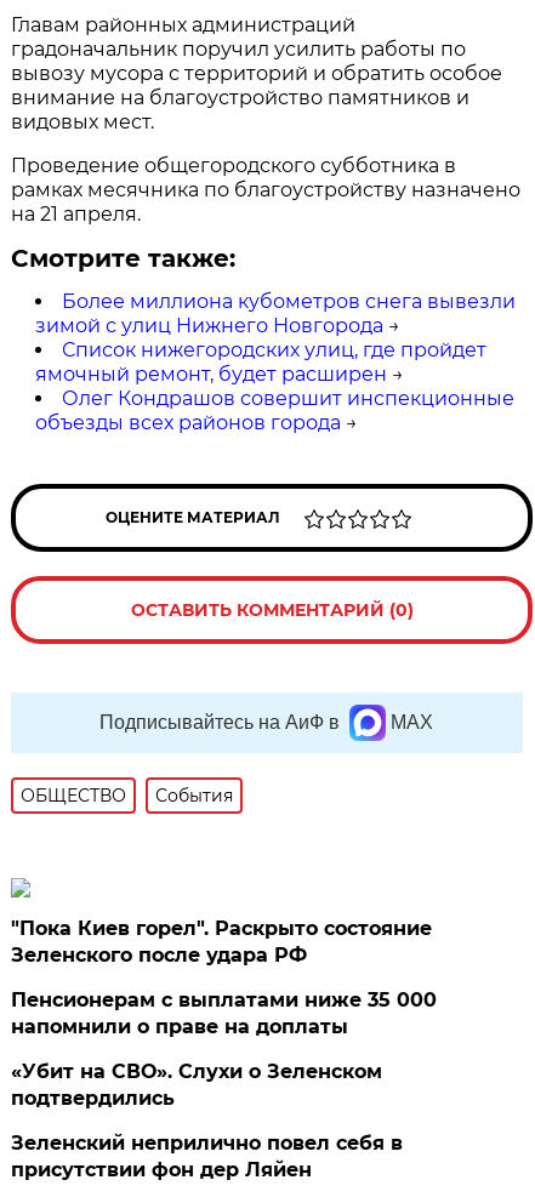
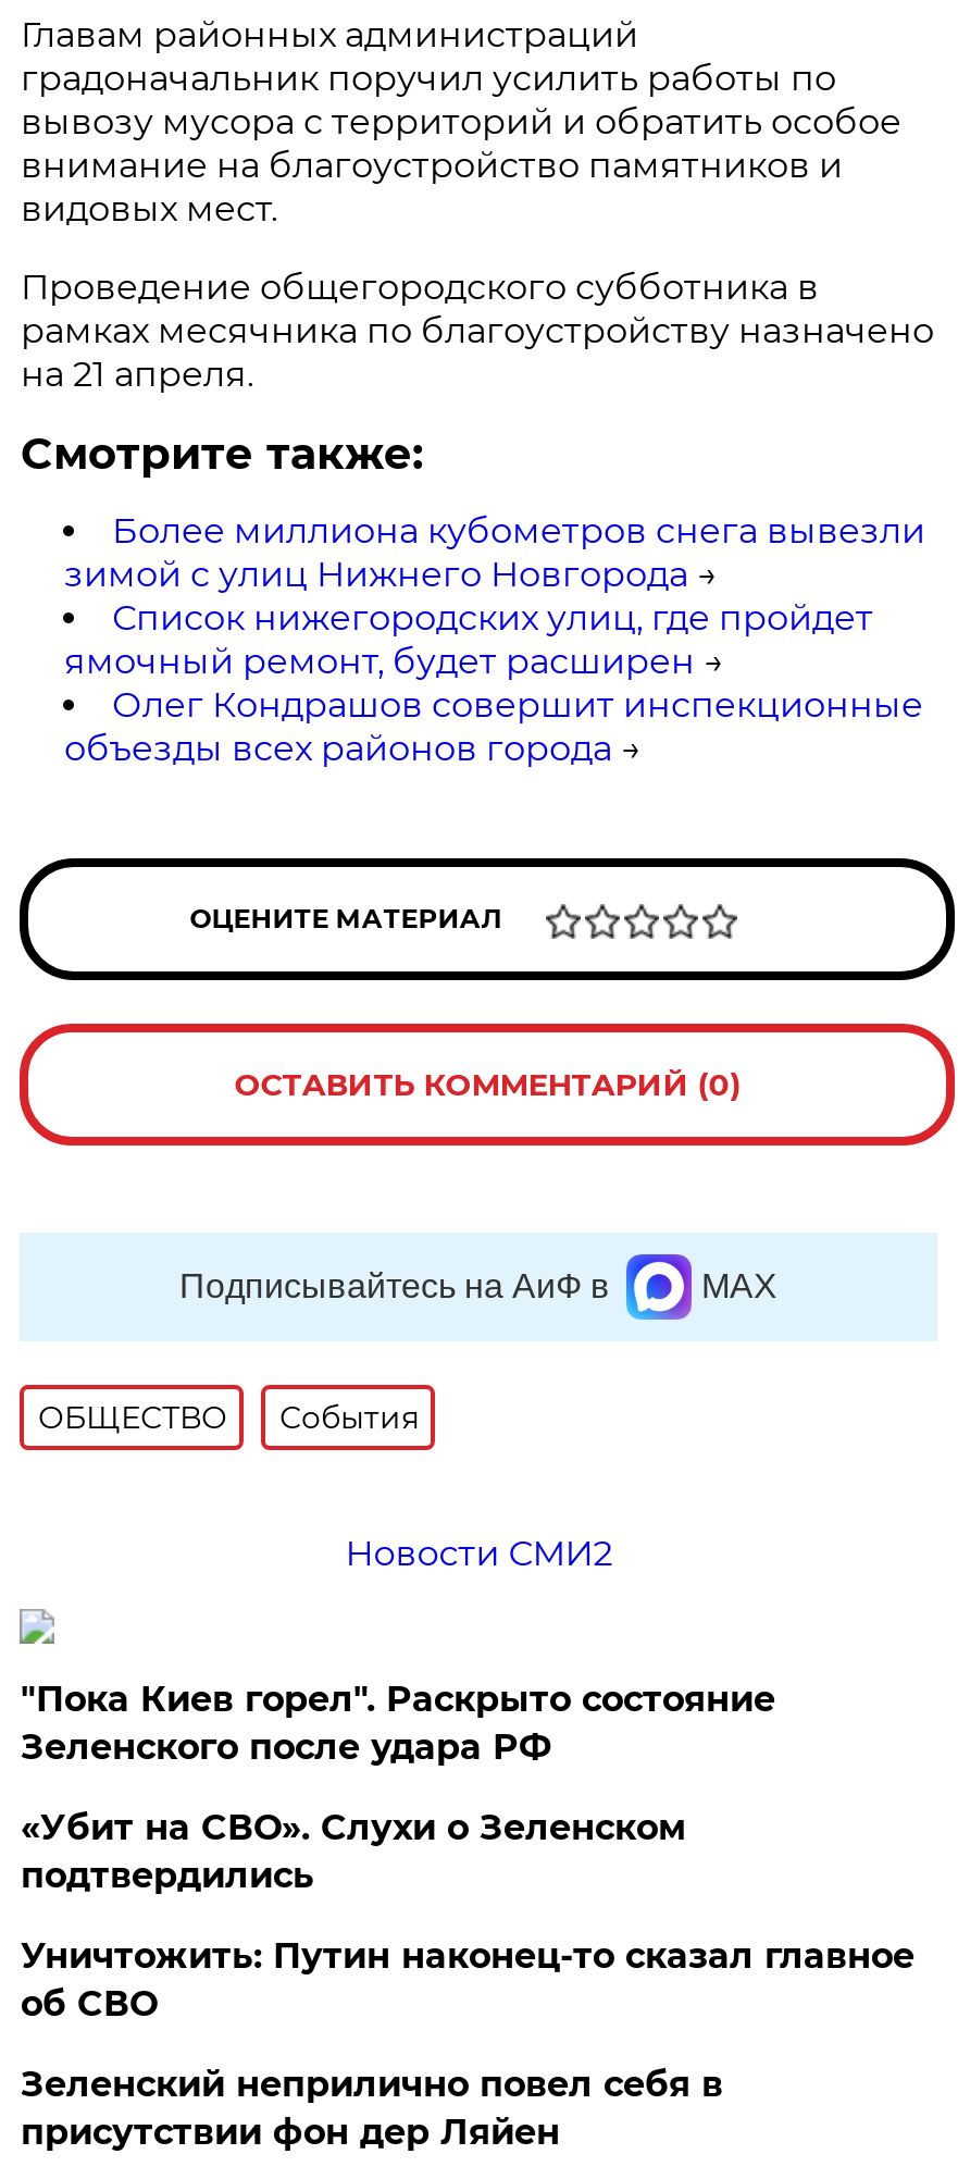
none -> [345,1533,613,1574] Новости СМИ2
[11,988,437,1038] Пенсионерам с выплатами ниже 35 000 | напомнили о праве на доплаты -> none
moved [11,1060,383,1110] -> [20,1807,686,1896]: «Убит на СВО». Слухи о Зеленском | подтвердились
none -> [20,1935,914,2025] Уничтожить: Путин наконец-то сказал главное | об СВО

